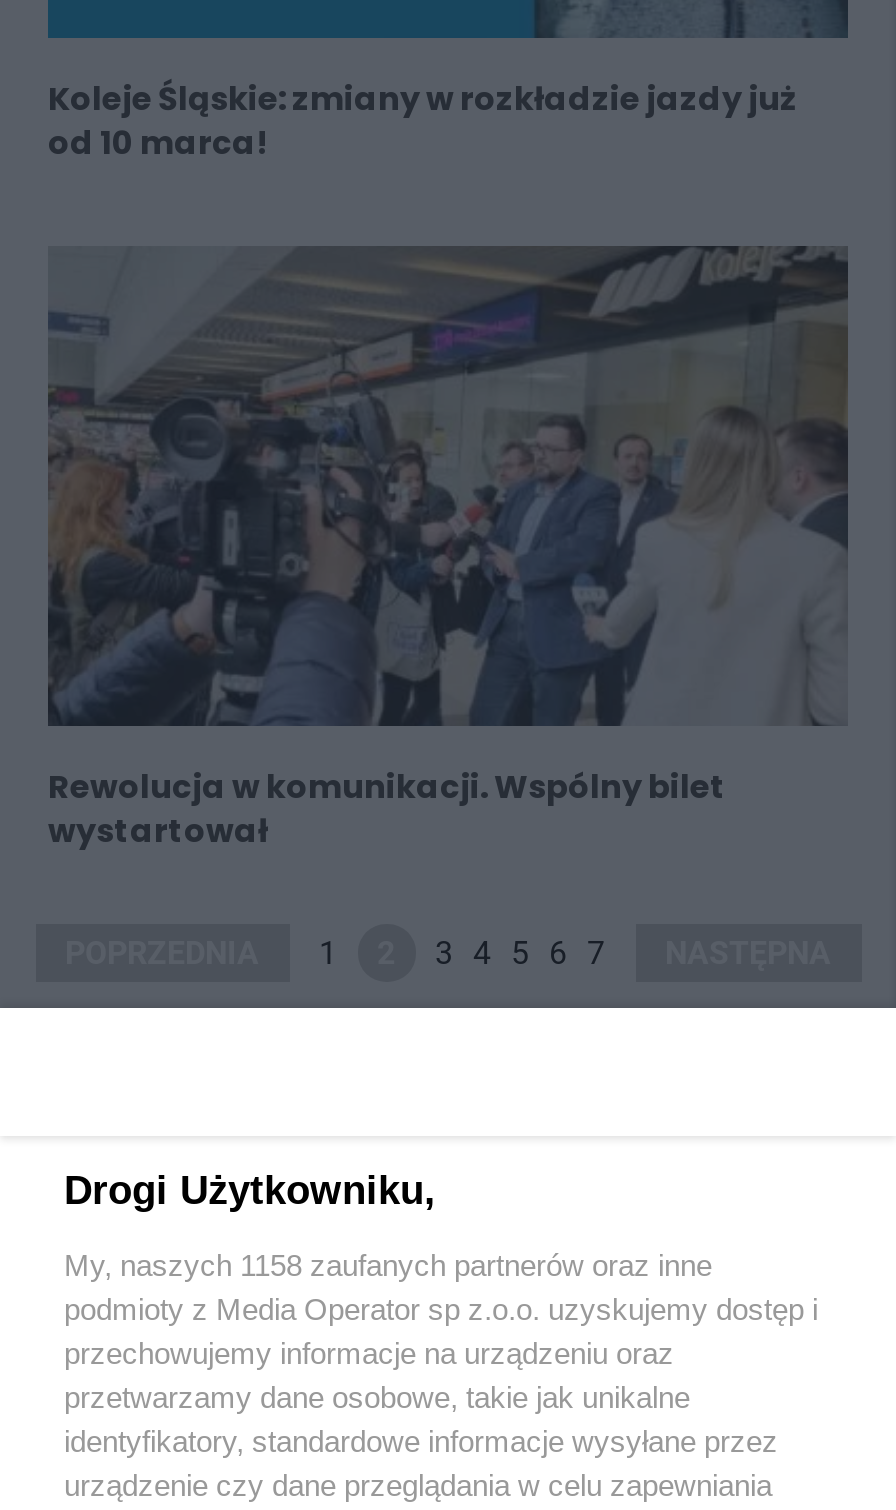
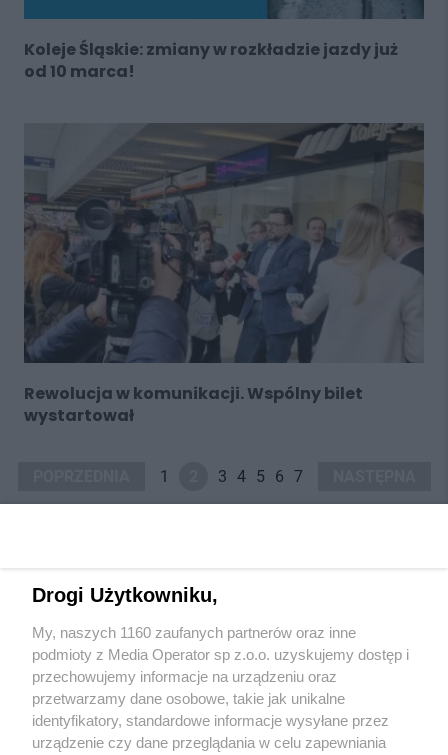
[64,1248,712,1282] My, naszych 1158 zaufanych partnerów oraz inne -> [32,624,356,641] My, naszych 1160 zaufanych partnerów oraz inne

